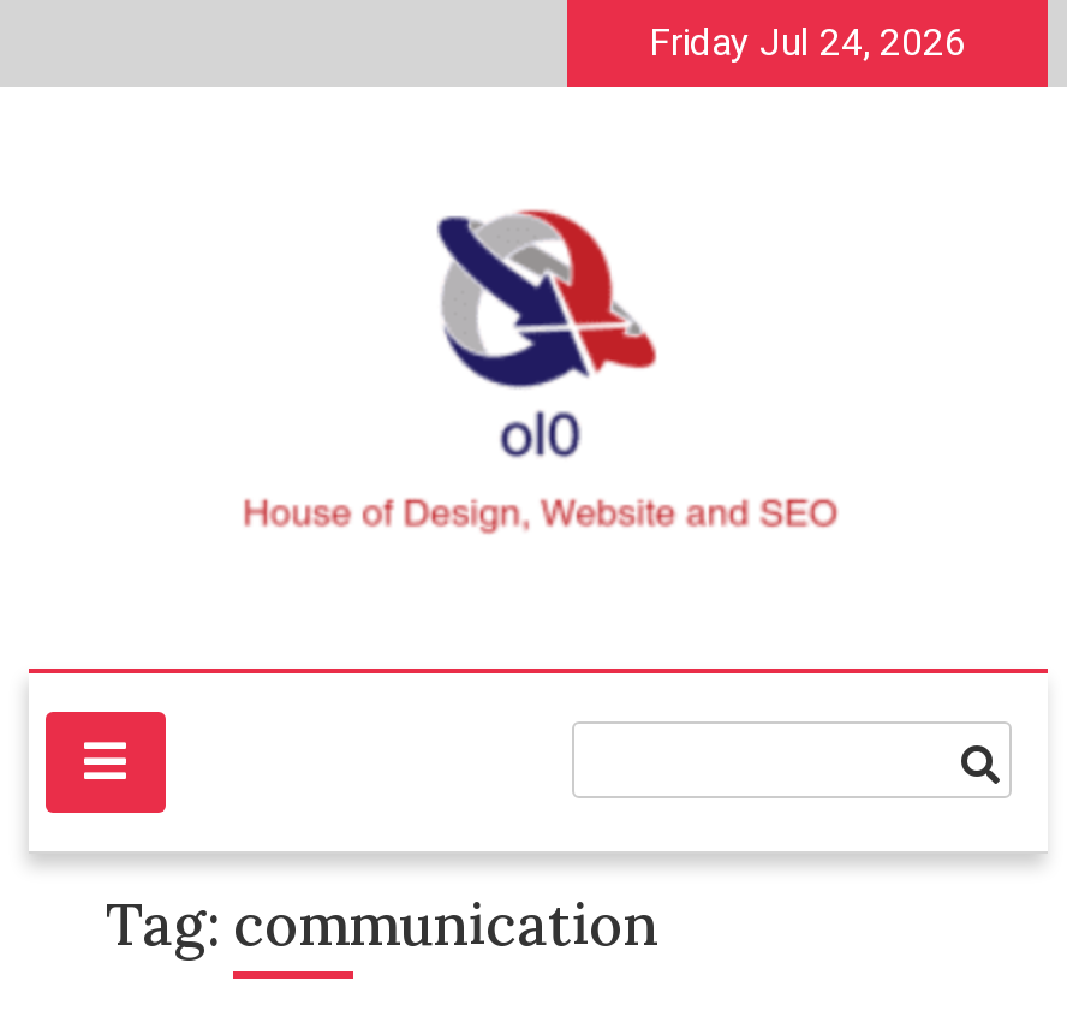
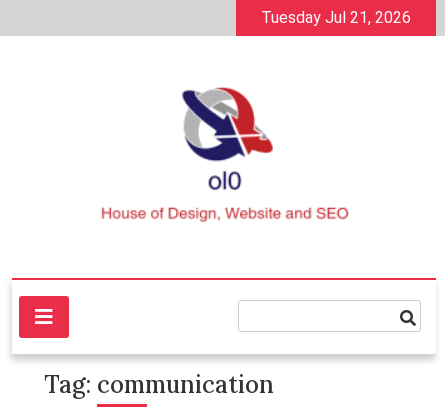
[649,19,966,65] Friday Jul 24, 2026 -> [261,8,411,27] Tuesday Jul 21, 2026

